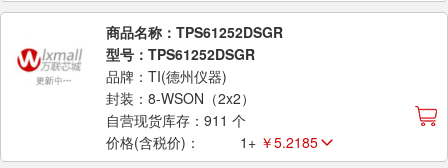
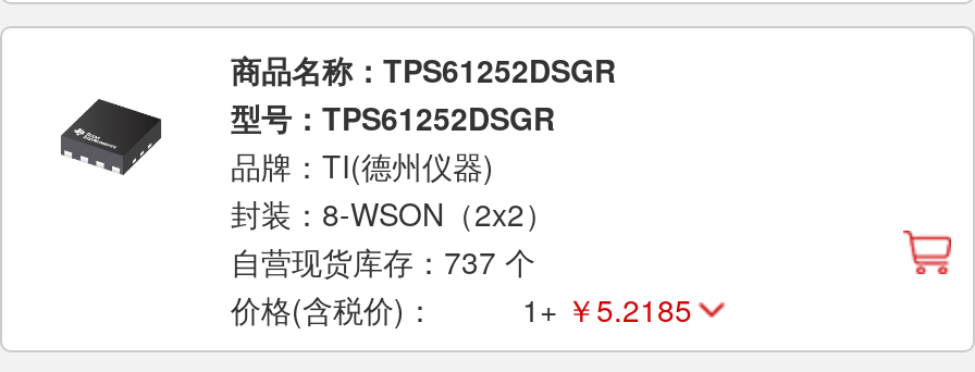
[16,46,83,85] [image] -> [37,98,176,183] [image]
[106,110,246,130] 自营现货库存：911 个 -> [231,239,535,283] 自营现货库存：737 个

